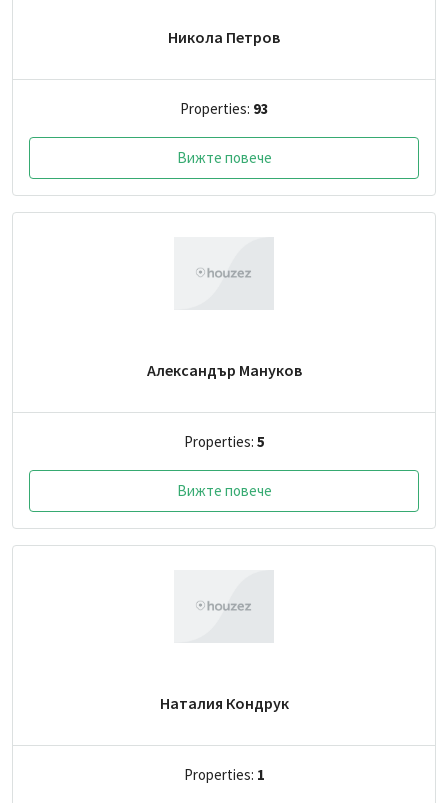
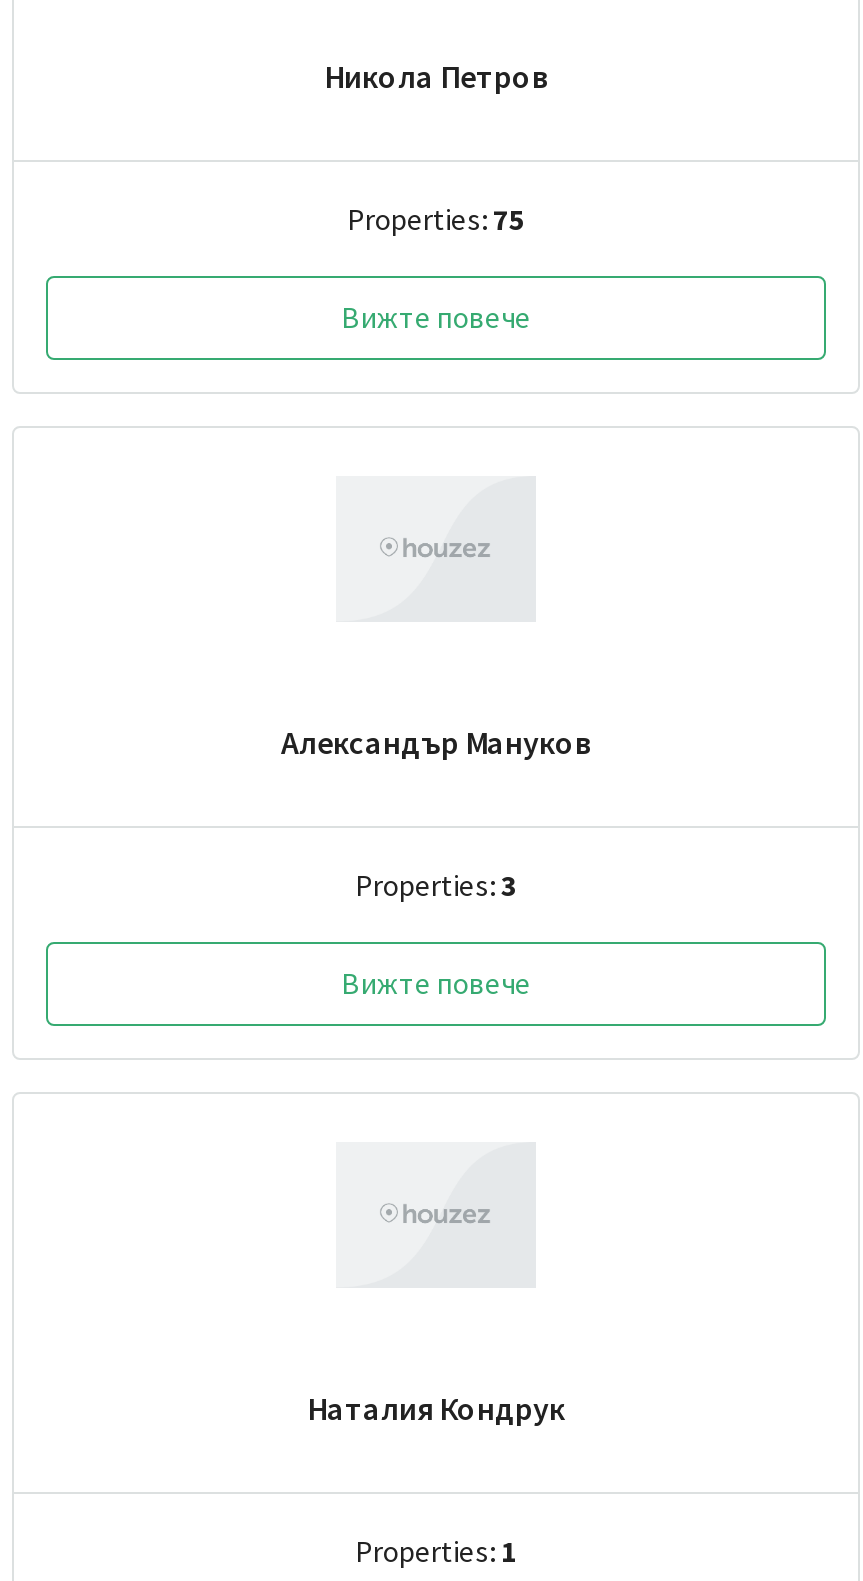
[179,99,268,118] Properties: 93 -> [347,200,525,238] Properties: 75
[183,432,264,451] Properties:5 -> [355,866,517,904] Properties:3

